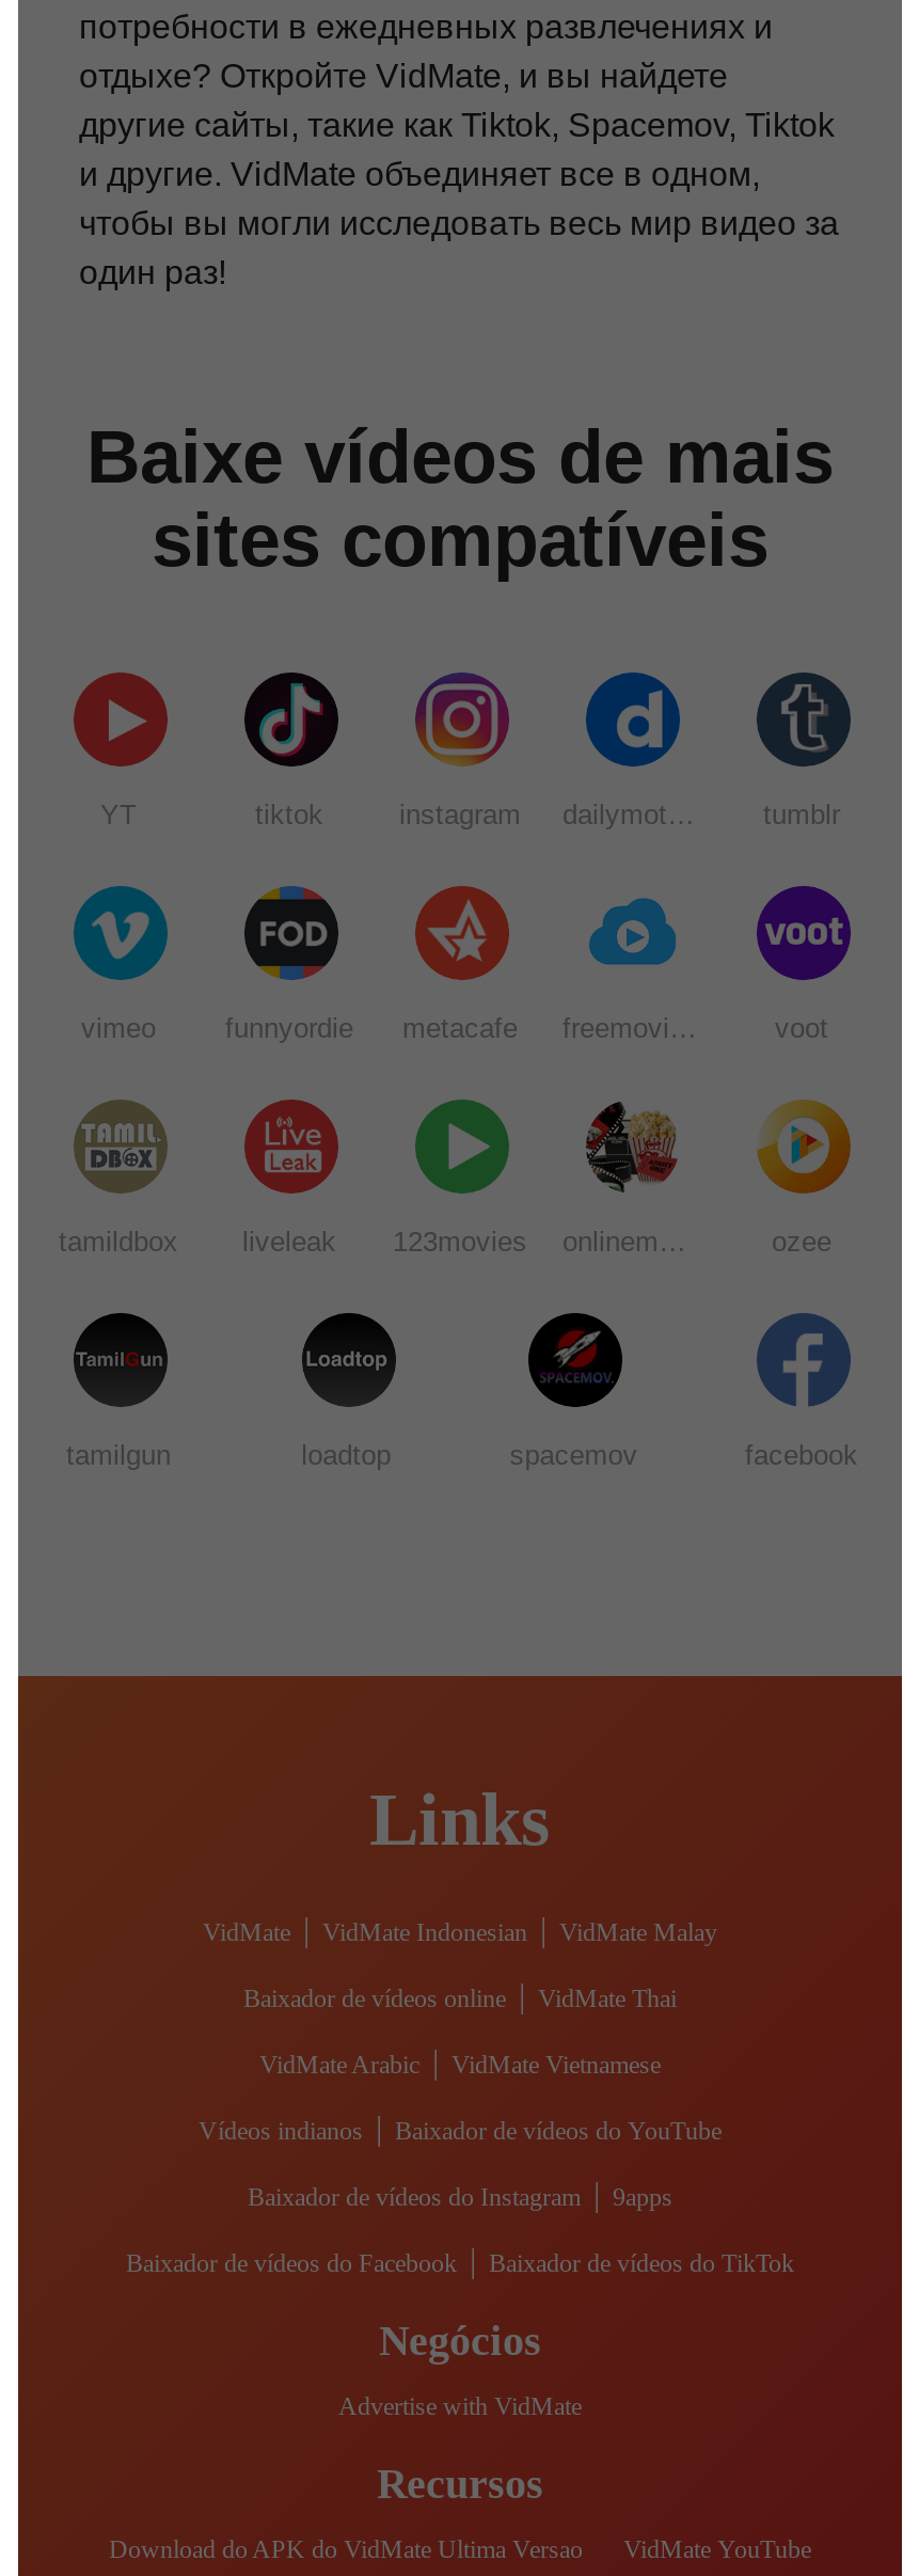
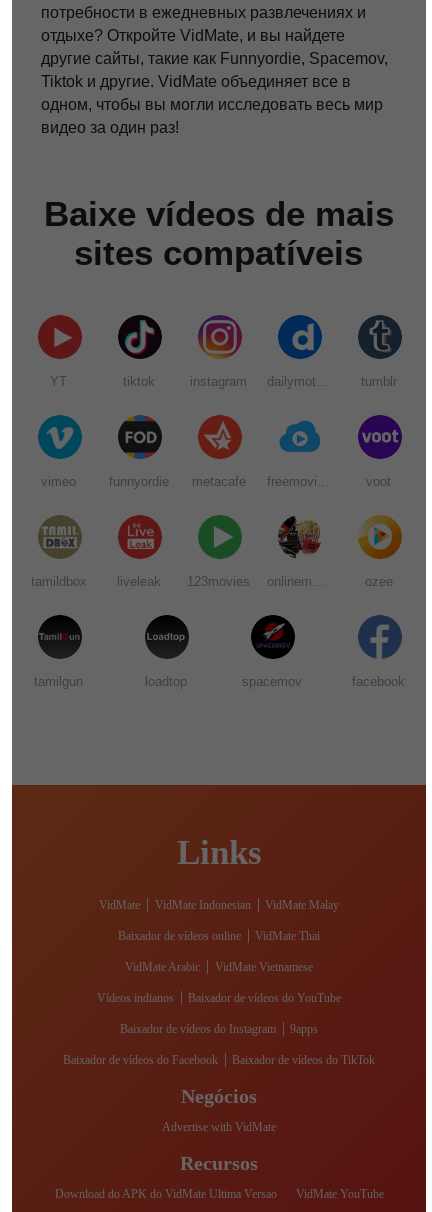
[79,107,839,291] другие сайты, такие как Tiktok, Spacemov, Tiktok | и другие. VidMate объединяет все в одном, | чтобы вы могли исследовать весь мир видео за | один раз! -> [40,50,387,136] другие сайты, такие как Funnyordie, Spacemov, | Tiktok и другие. VidMate объединяет все в | одном, чтобы вы могли исследовать весь мир | видео за один раз!

